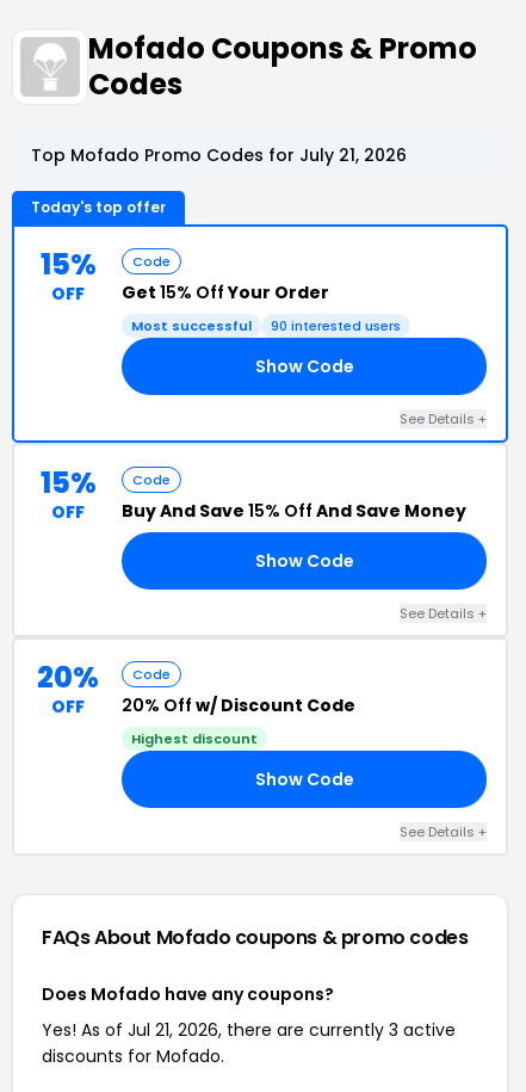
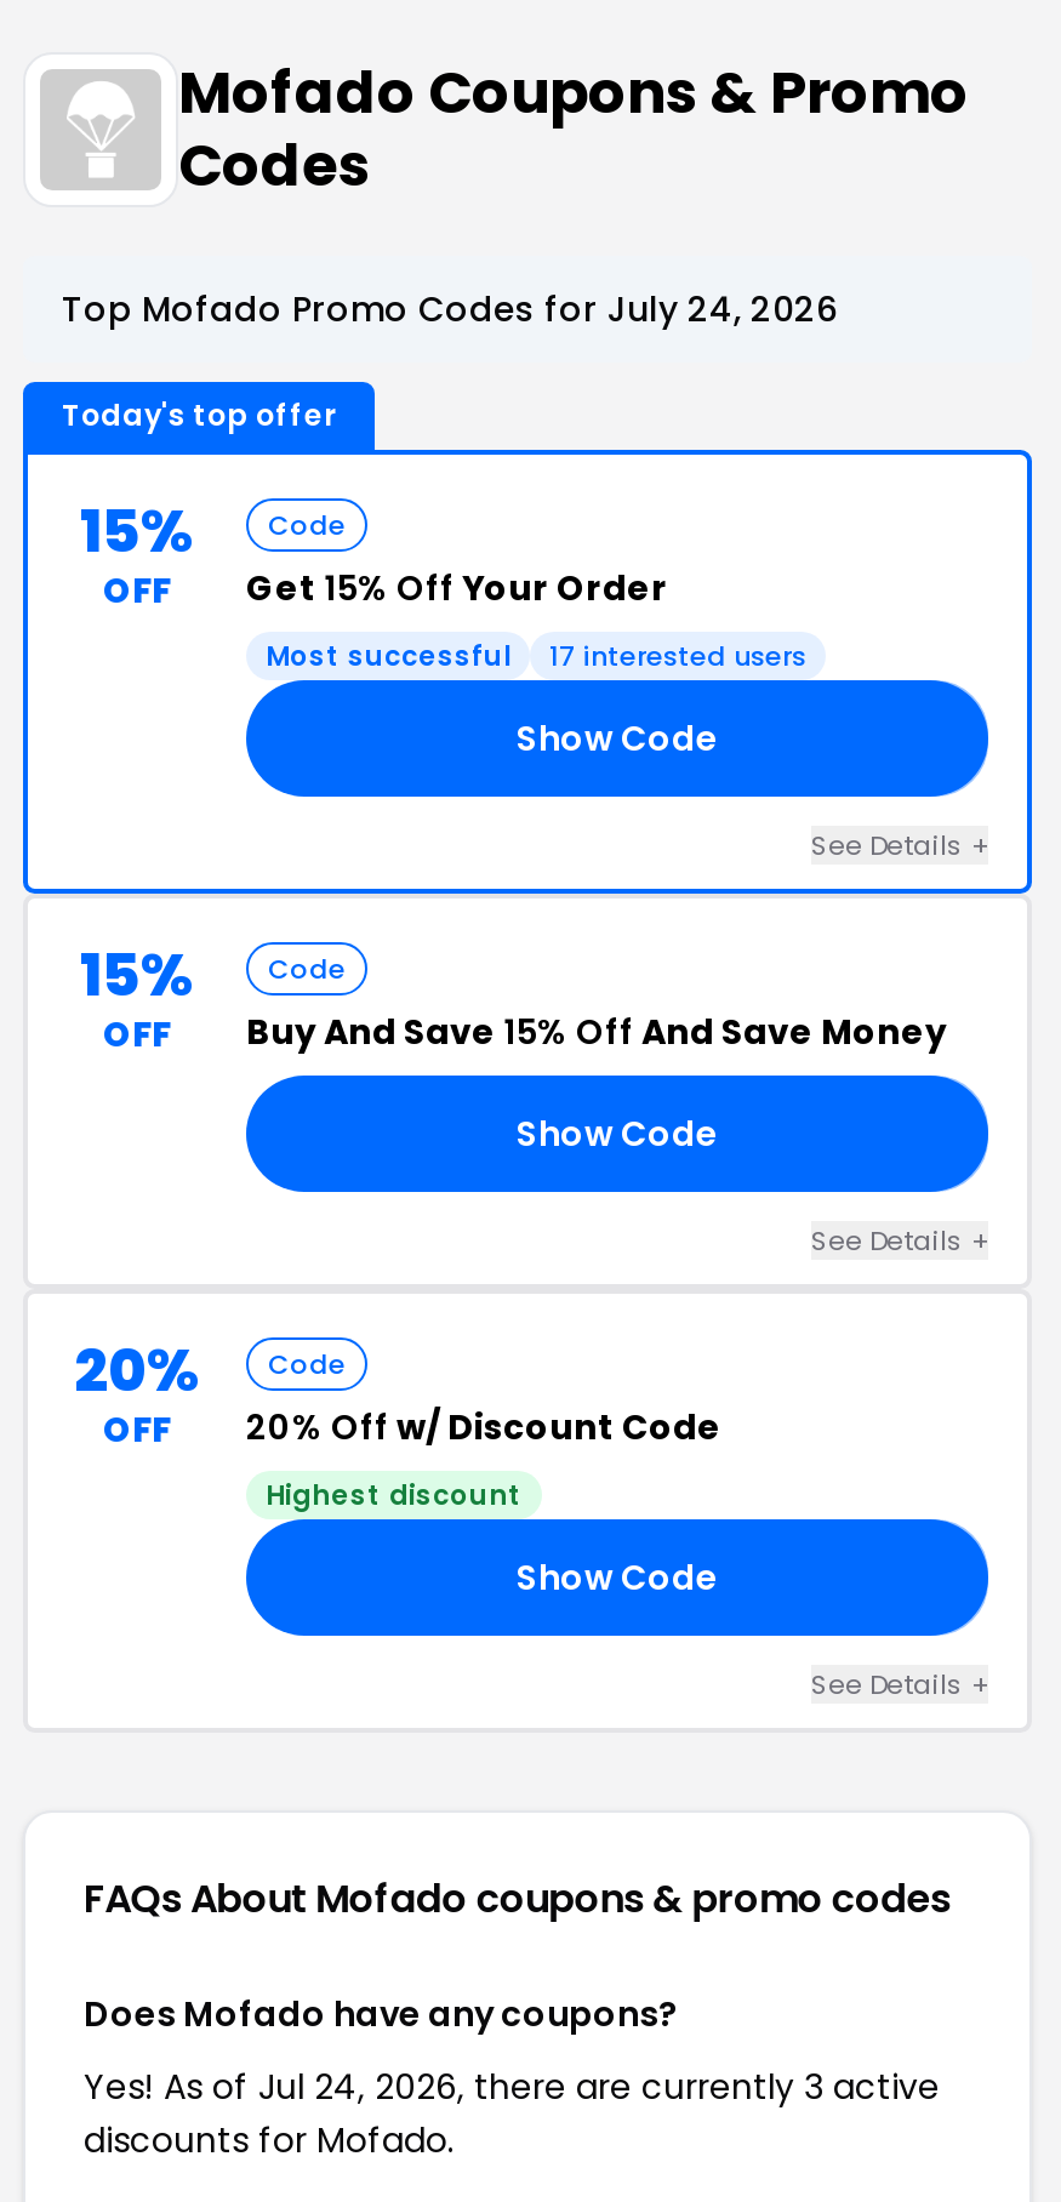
[31,143,407,167] Top Mofado Promo Codes for July 21, 2026 -> [62,285,838,333] Top Mofado Promo Codes for July 24, 2026
[271,316,401,335] 90 interested users -> [549,637,806,675] 17 interested users
[42,1018,456,1042] Yes! As of Jul 21, 2026, there are currently 3 active -> [84,2063,940,2111] Yes! As of Jul 24, 2026, there are currently 3 active

